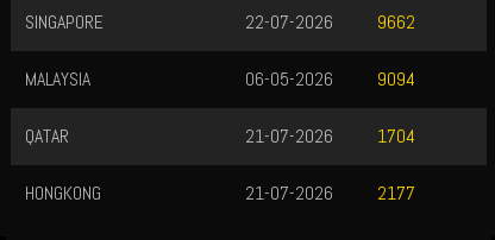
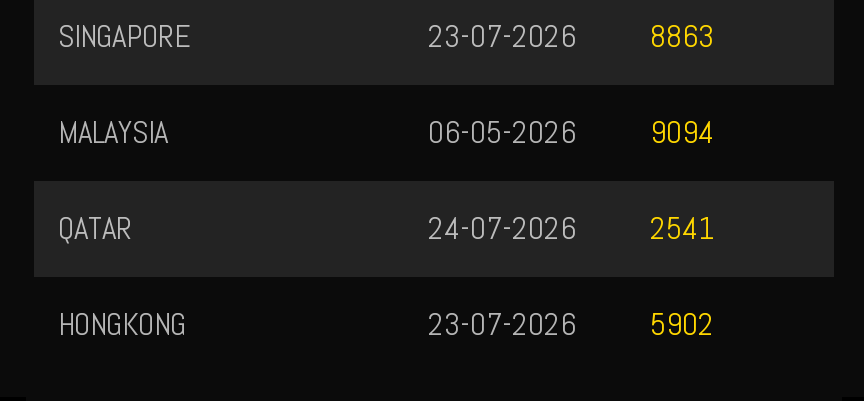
[245,10,333,34] 22-07-2026 -> [428,16,576,56] 23-07-2026
[377,11,415,34] 9662 -> [650,17,714,57] 8863
[245,124,333,148] 21-07-2026 -> [428,208,576,248] 24-07-2026
[377,125,415,149] 1704 -> [650,209,714,249] 2541
[245,181,333,205] 21-07-2026 -> [428,304,576,344] 23-07-2026
[377,182,415,206] 2177 -> [650,305,714,345] 5902

